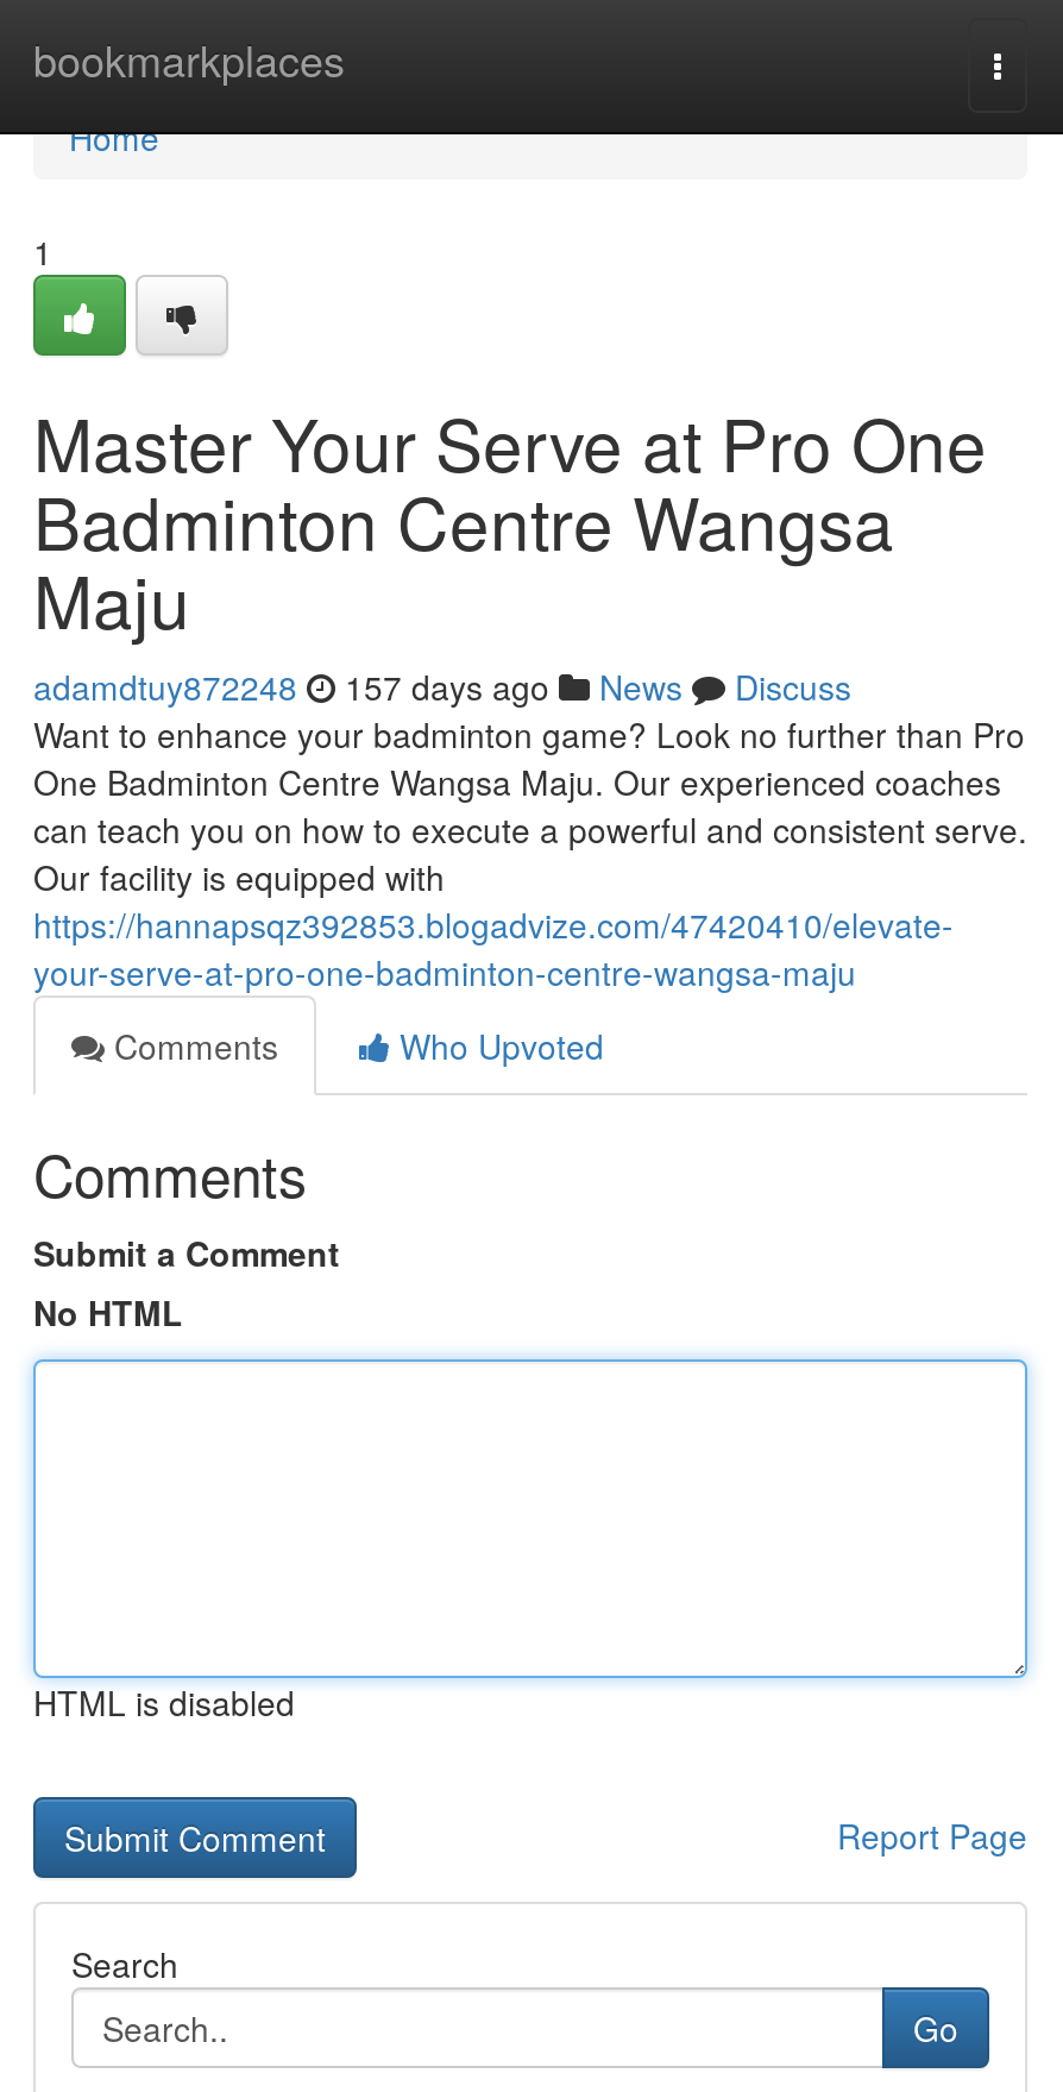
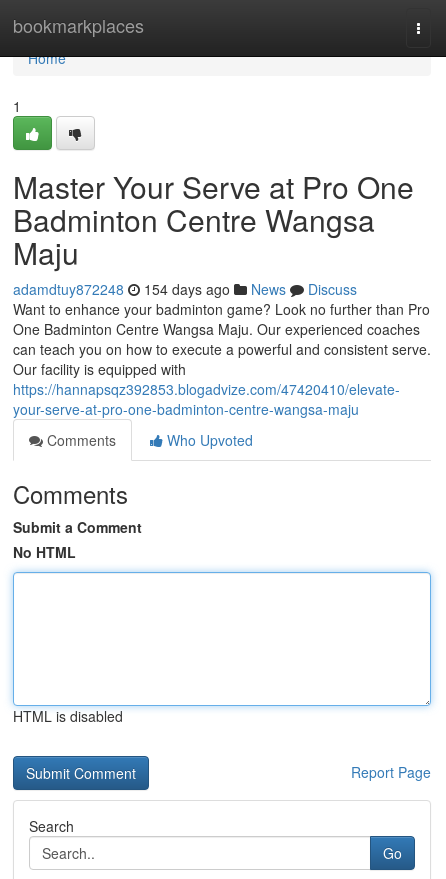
[33,662,851,710] adamdtuy872248 157 days ago News Discuss -> [13,279,357,299] adamdtuy872248 154 days ago News Discuss

